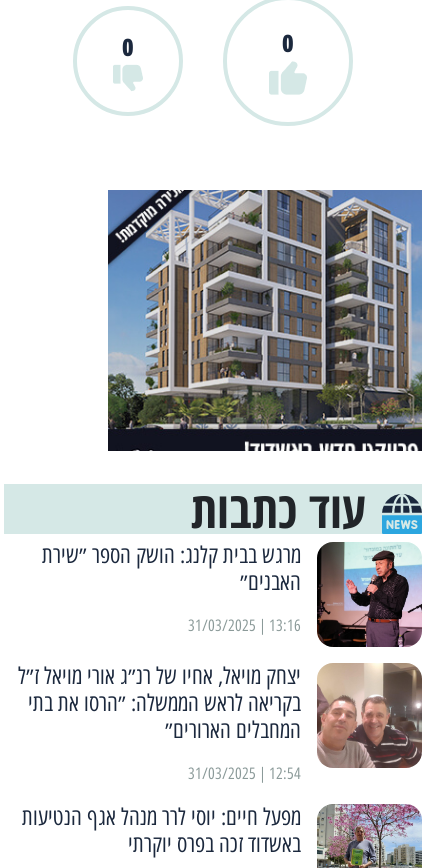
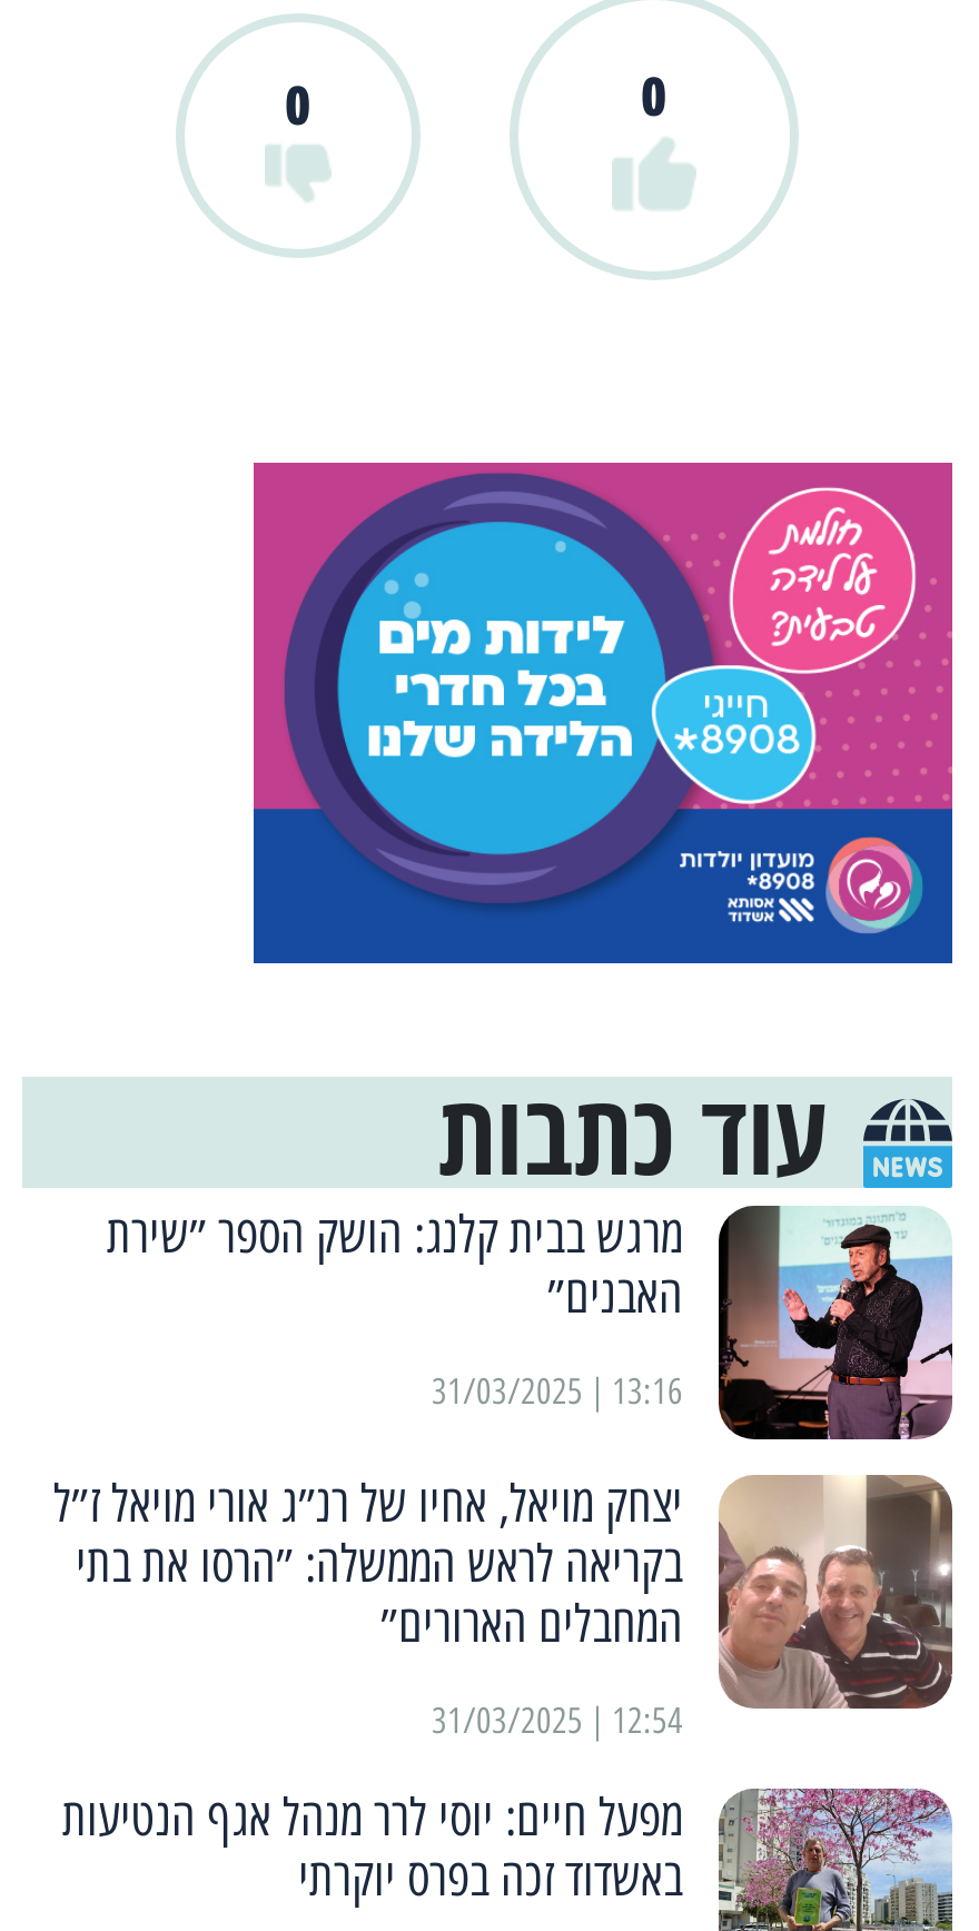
[107,189,423,452] [image] -> [251,423,955,1003] [image]

